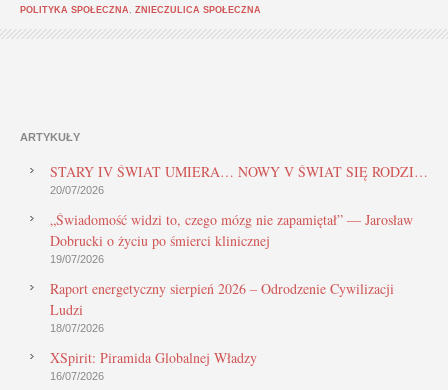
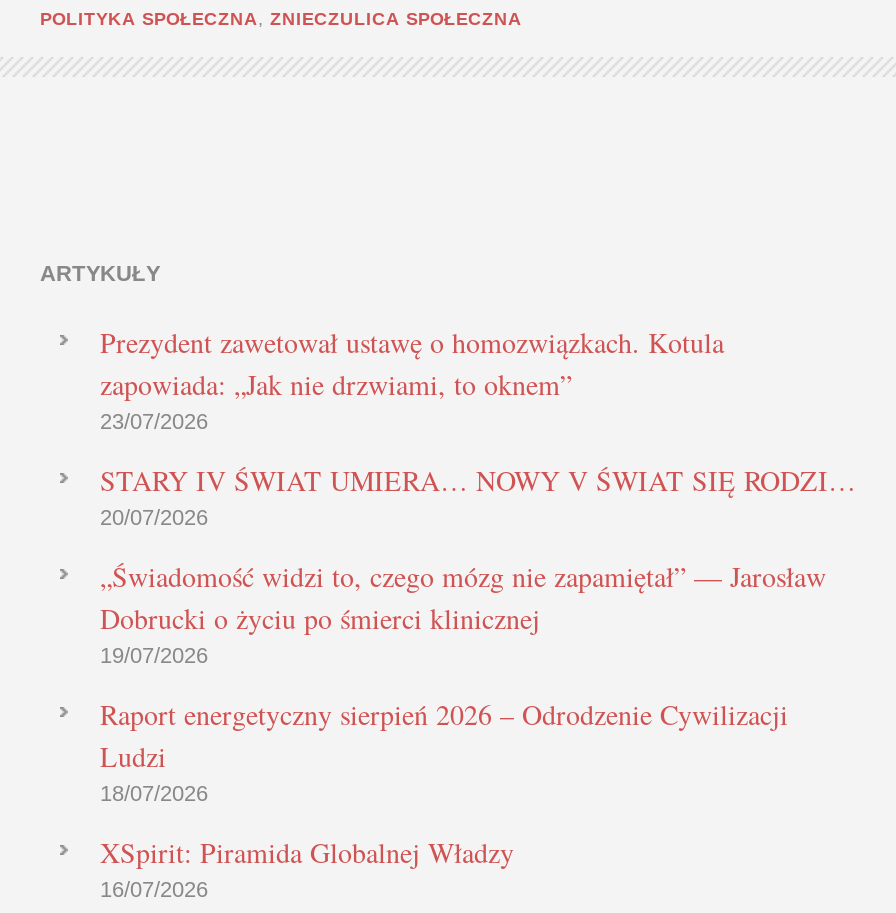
none -> [100,322,724,432] Prezydent zawetował ustawę o homozwiązkach. Kotula | zapowiada: „Jak nie drzwiami, to oknem” | 23/07/2026

